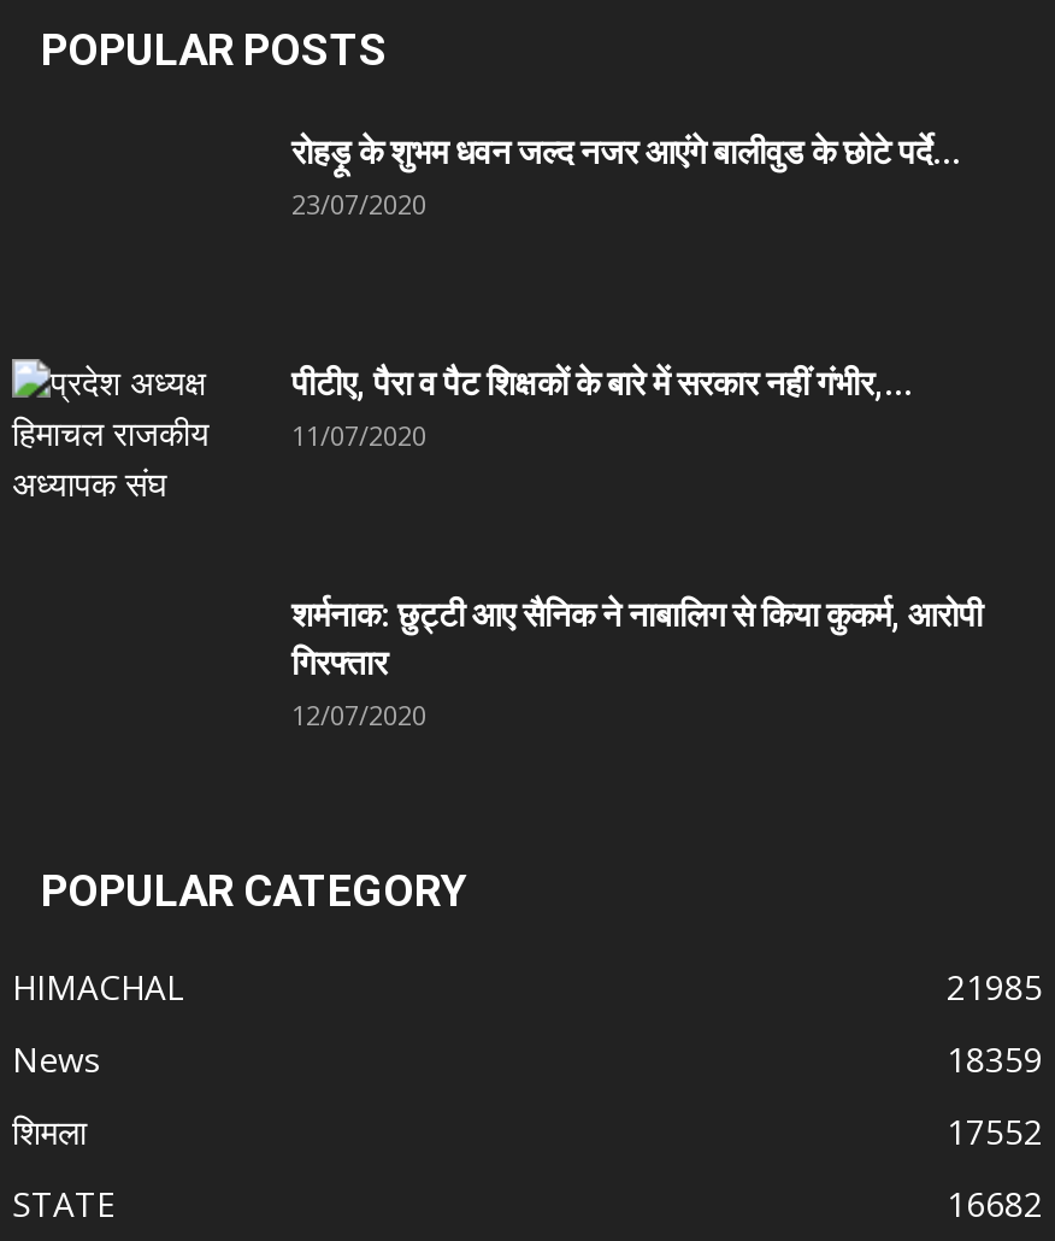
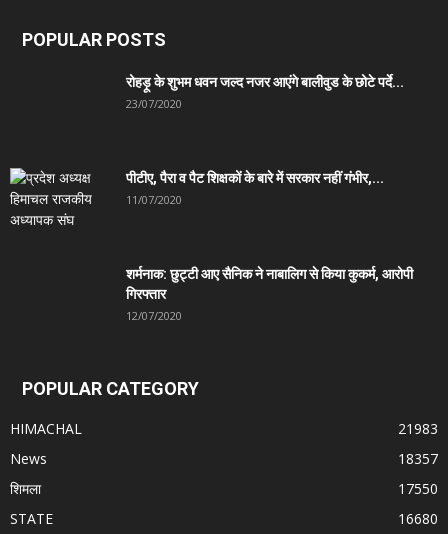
[947,963,1043,1008] 21985 -> [398,418,438,437] 21983
[947,1035,1043,1081] 18359 -> [398,448,438,467] 18357
[947,1107,1043,1153] 17552 -> [398,478,438,497] 17550
[947,1180,1043,1225] 16682 -> [398,508,438,527] 16680

